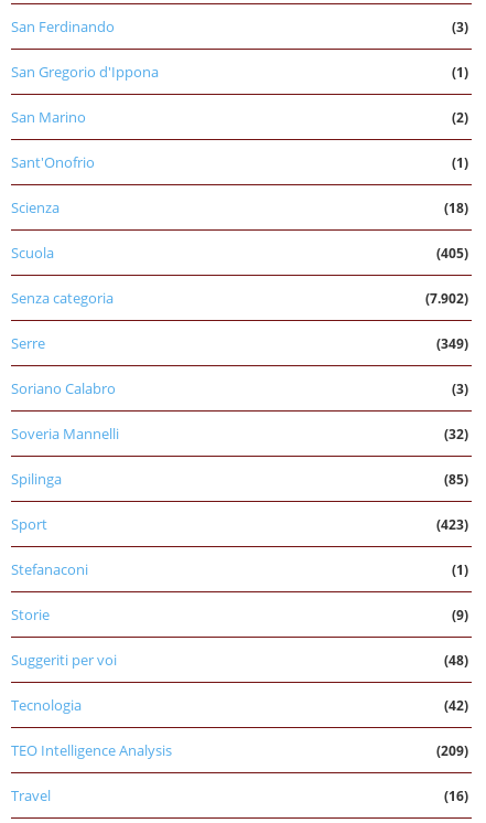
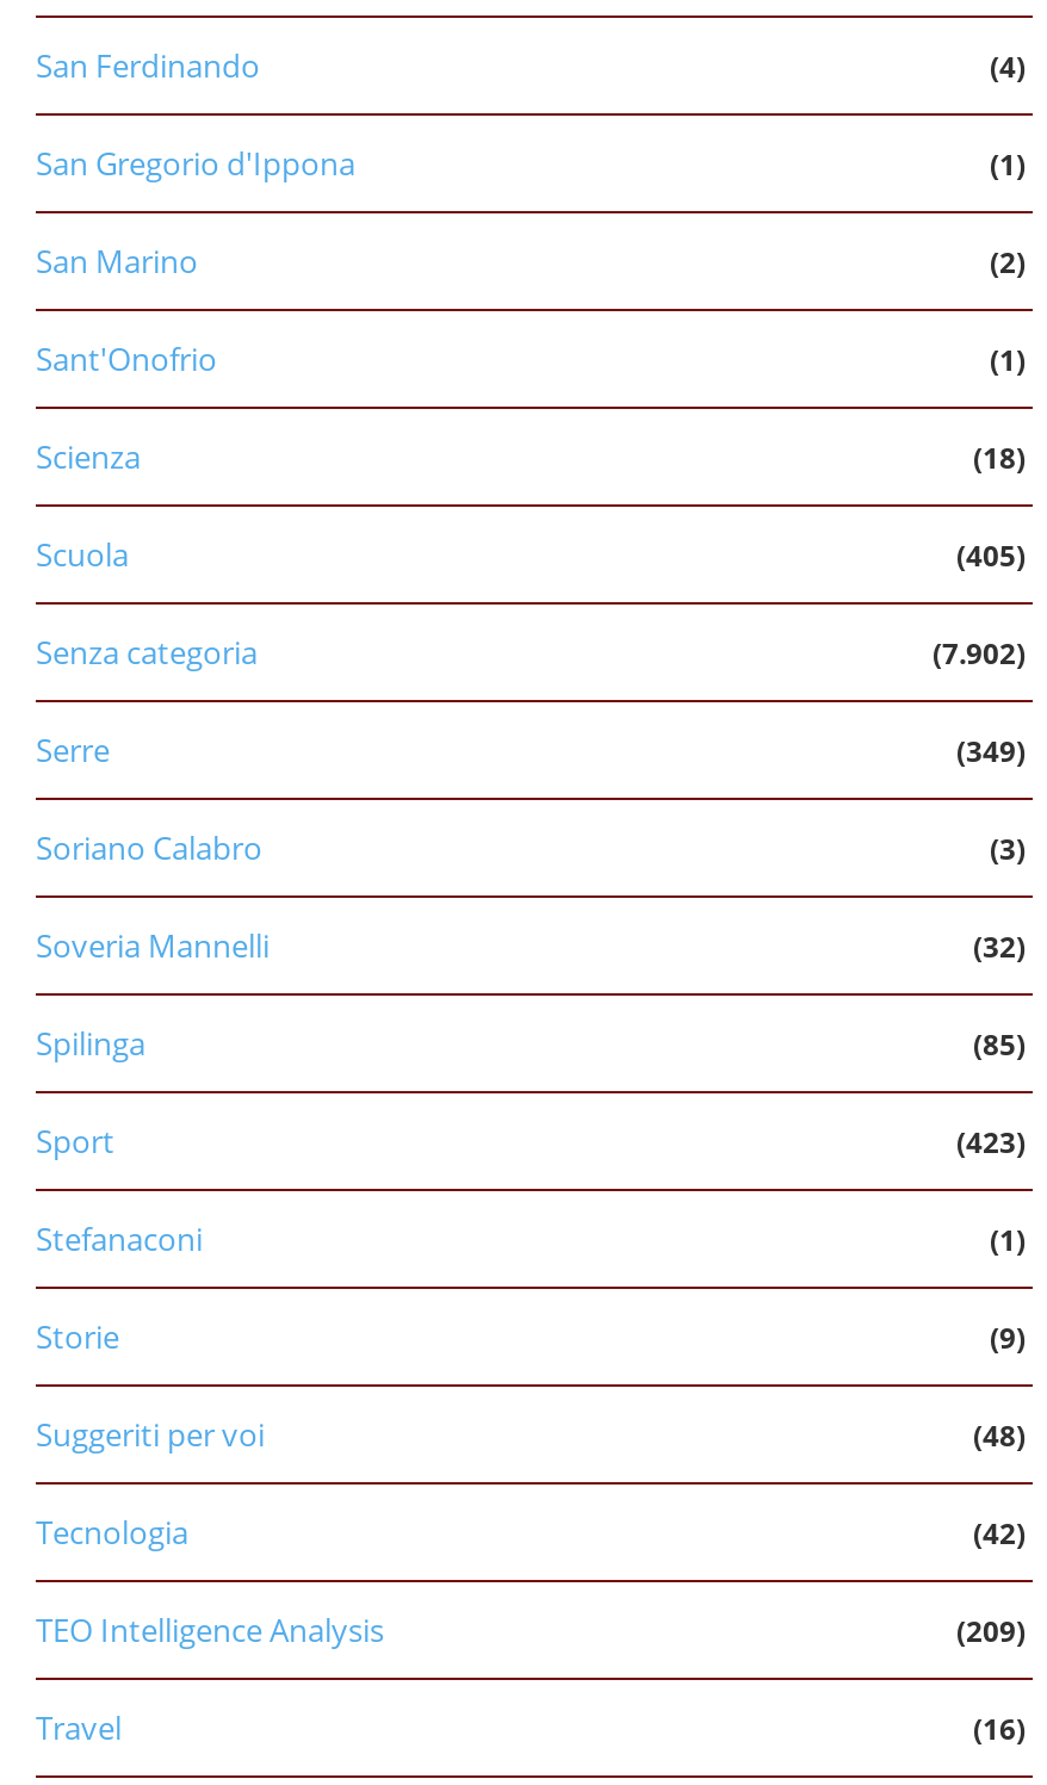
[452,17,468,36] (3) -> [990,47,1026,87] (4)

